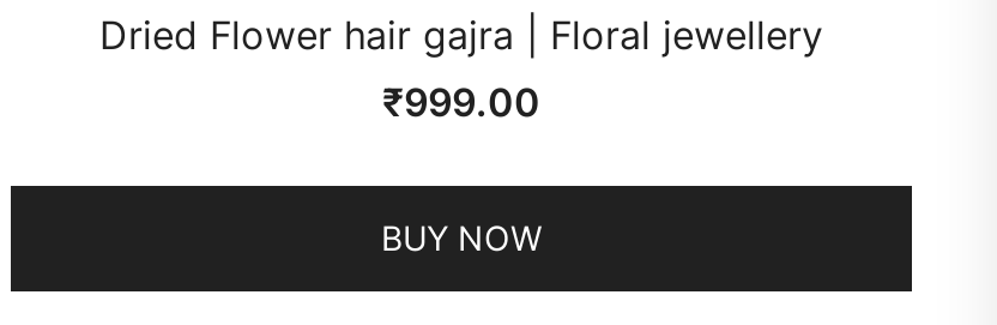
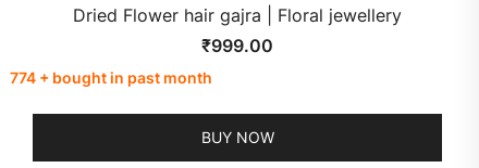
none -> [10,68,212,87] 774 + bought in past month

